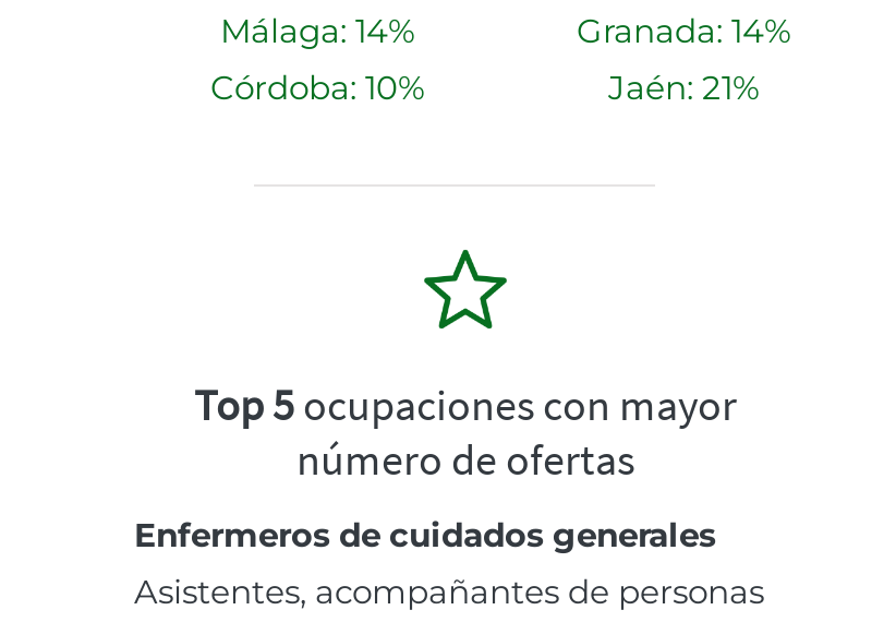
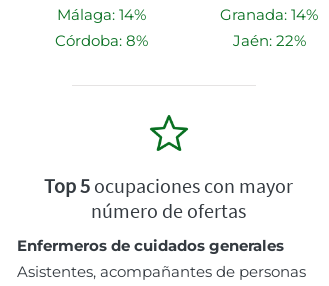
[210,67,424,108] Córdoba: 10% -> [54,31,147,50] Córdoba: 8%
[608,67,759,108] Jaén: 21% -> [232,31,305,50] Jaén: 22%

